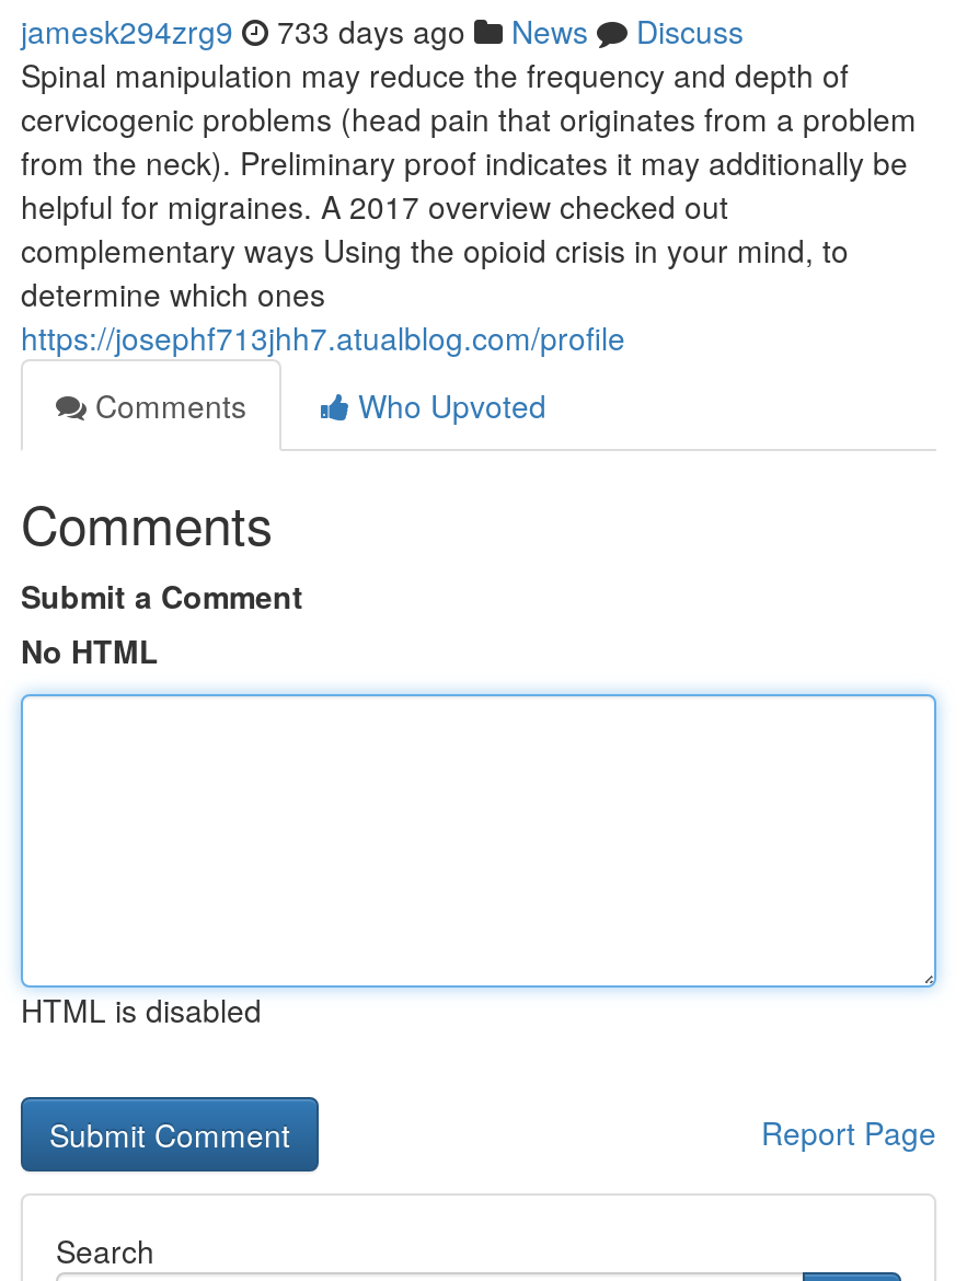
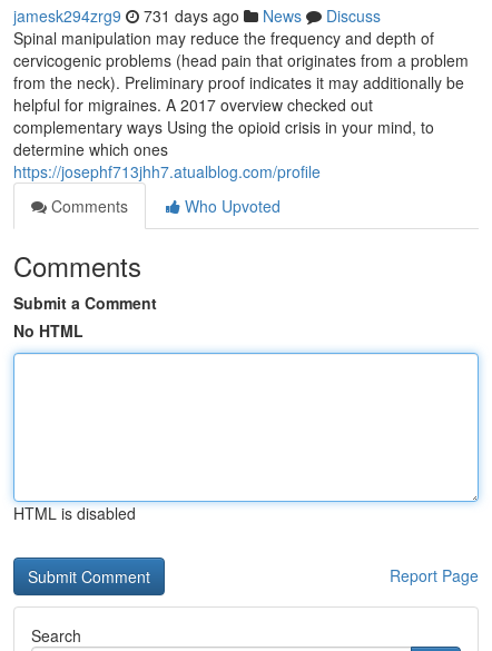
[21,9,744,53] jamesk294zrg9 733 days ago News Discuss -> [13,4,381,27] jamesk294zrg9 731 days ago News Discuss

